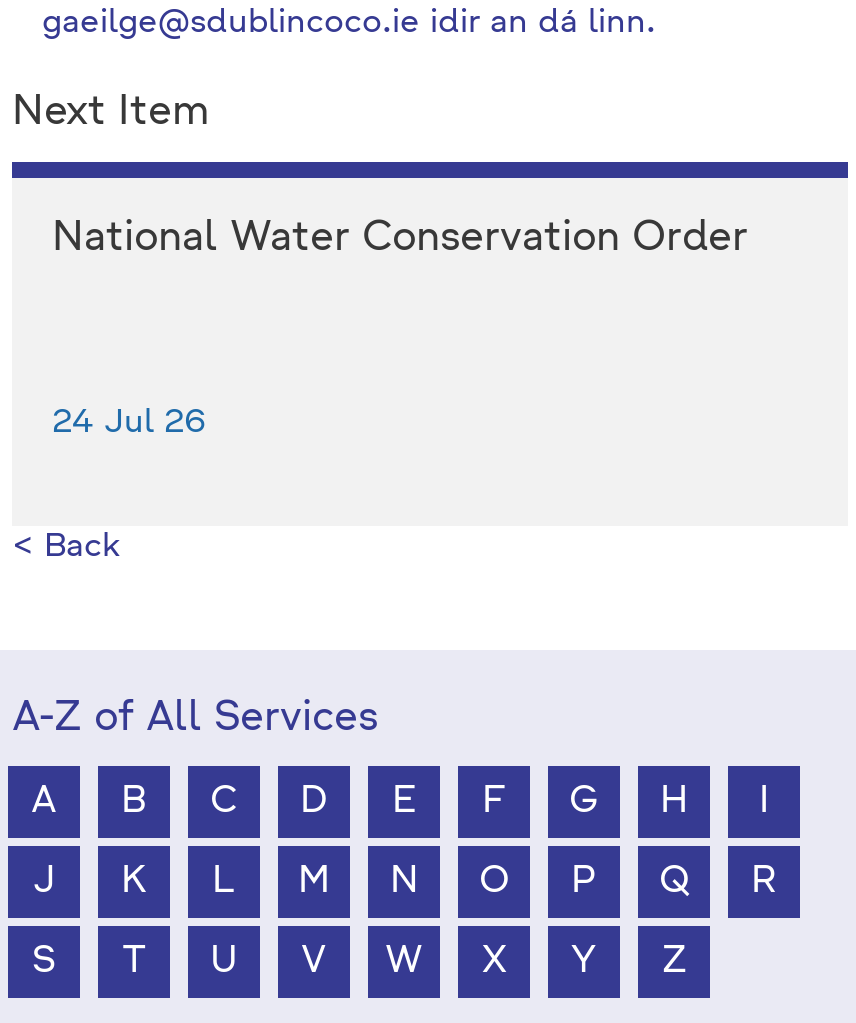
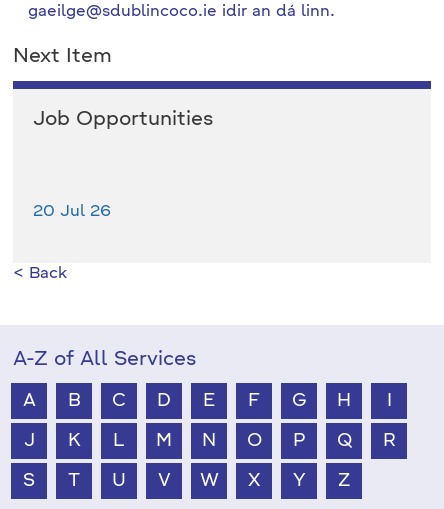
[52,220,748,260] National Water Conservation Order -> [33,110,213,130] Job Opportunities
[52,408,206,440] 24 Jul 26 -> [33,204,111,220] 20 Jul 26

